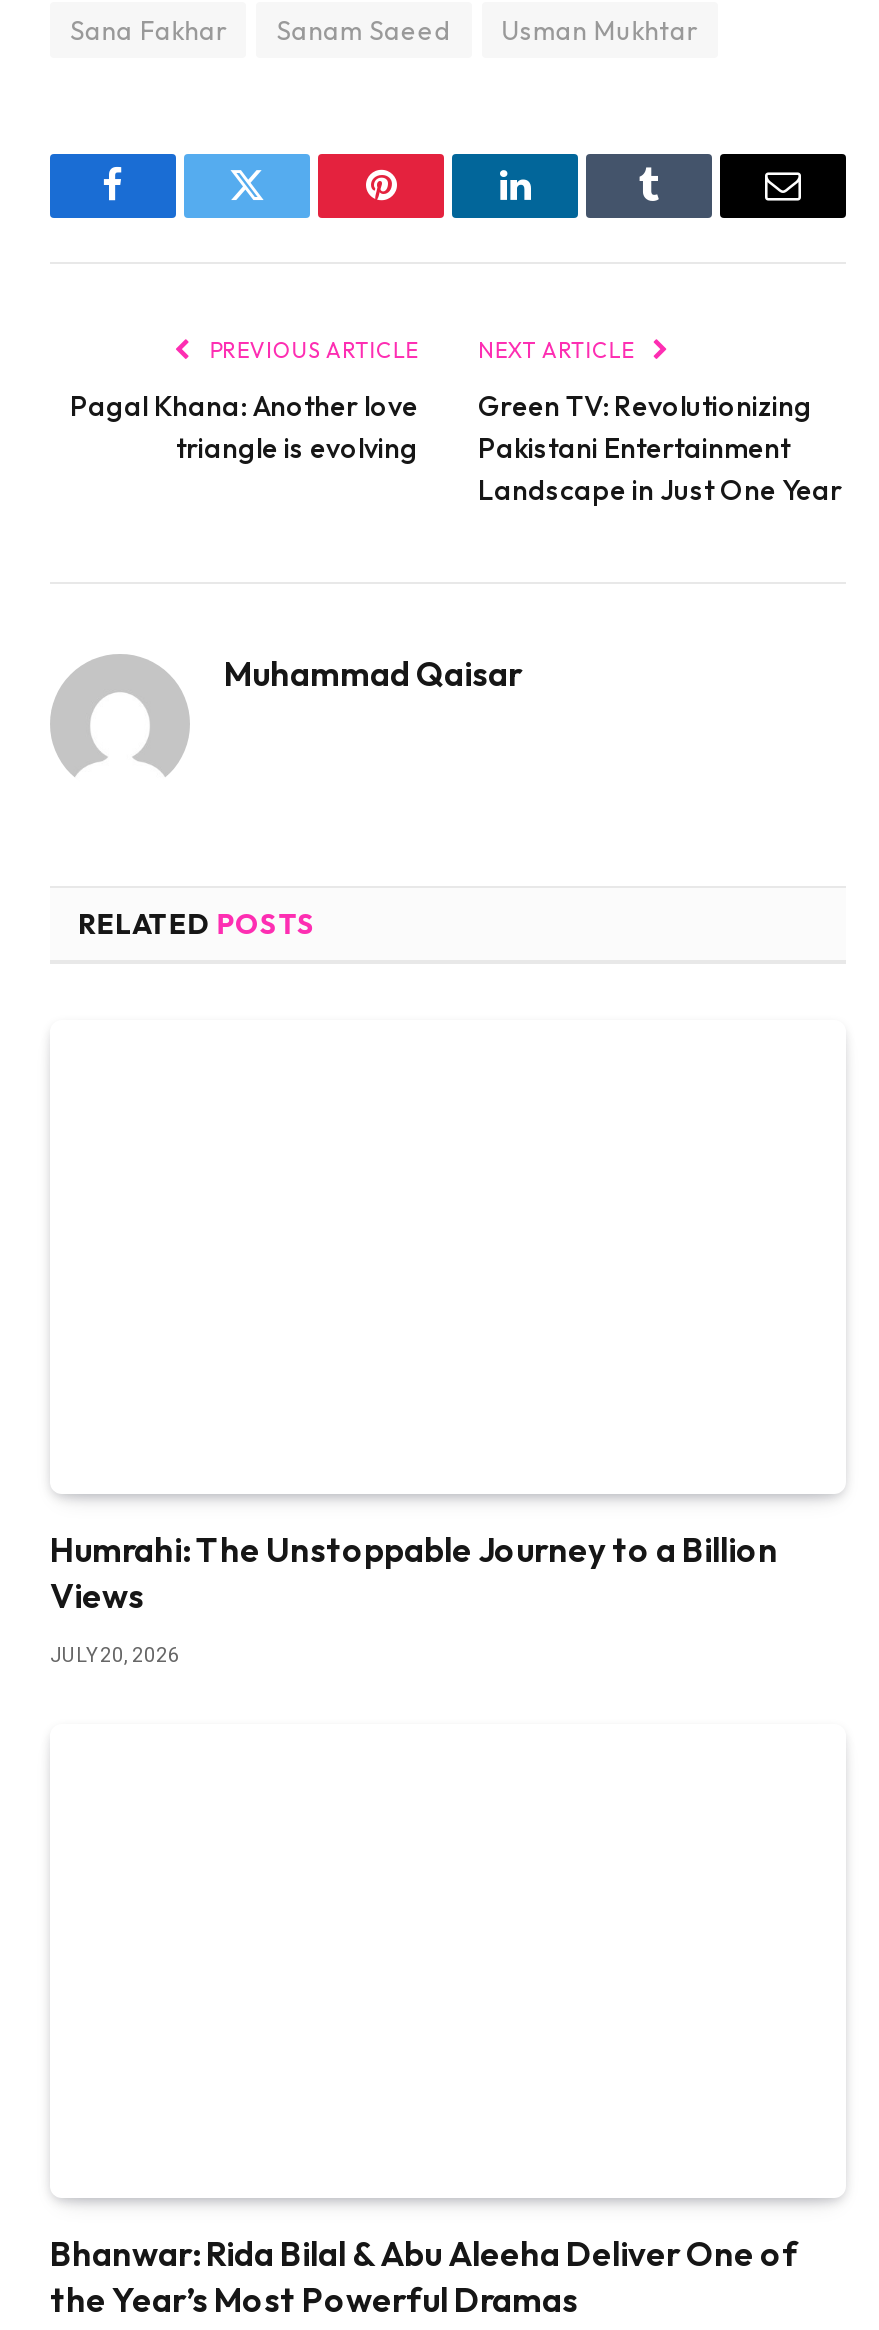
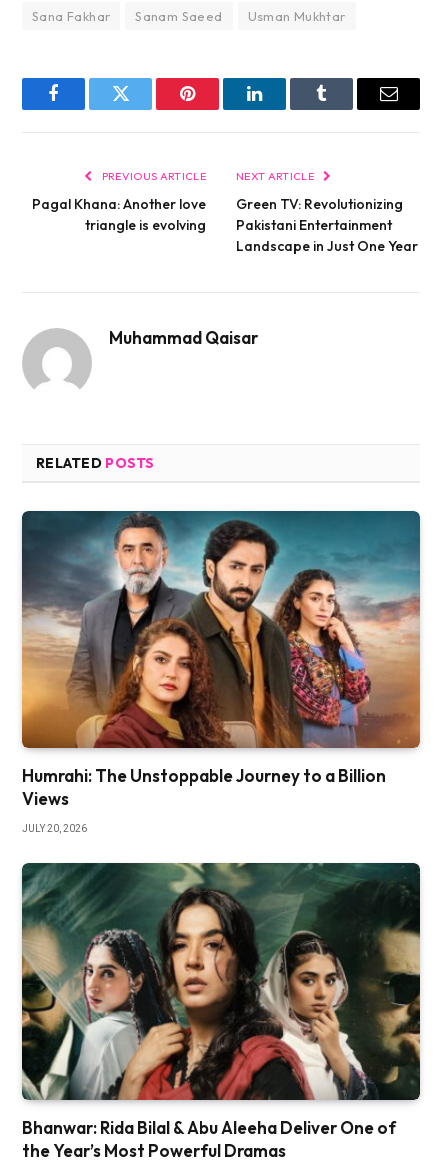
none -> [21,510,421,749] [image]
none -> [21,862,421,1101] [image]

